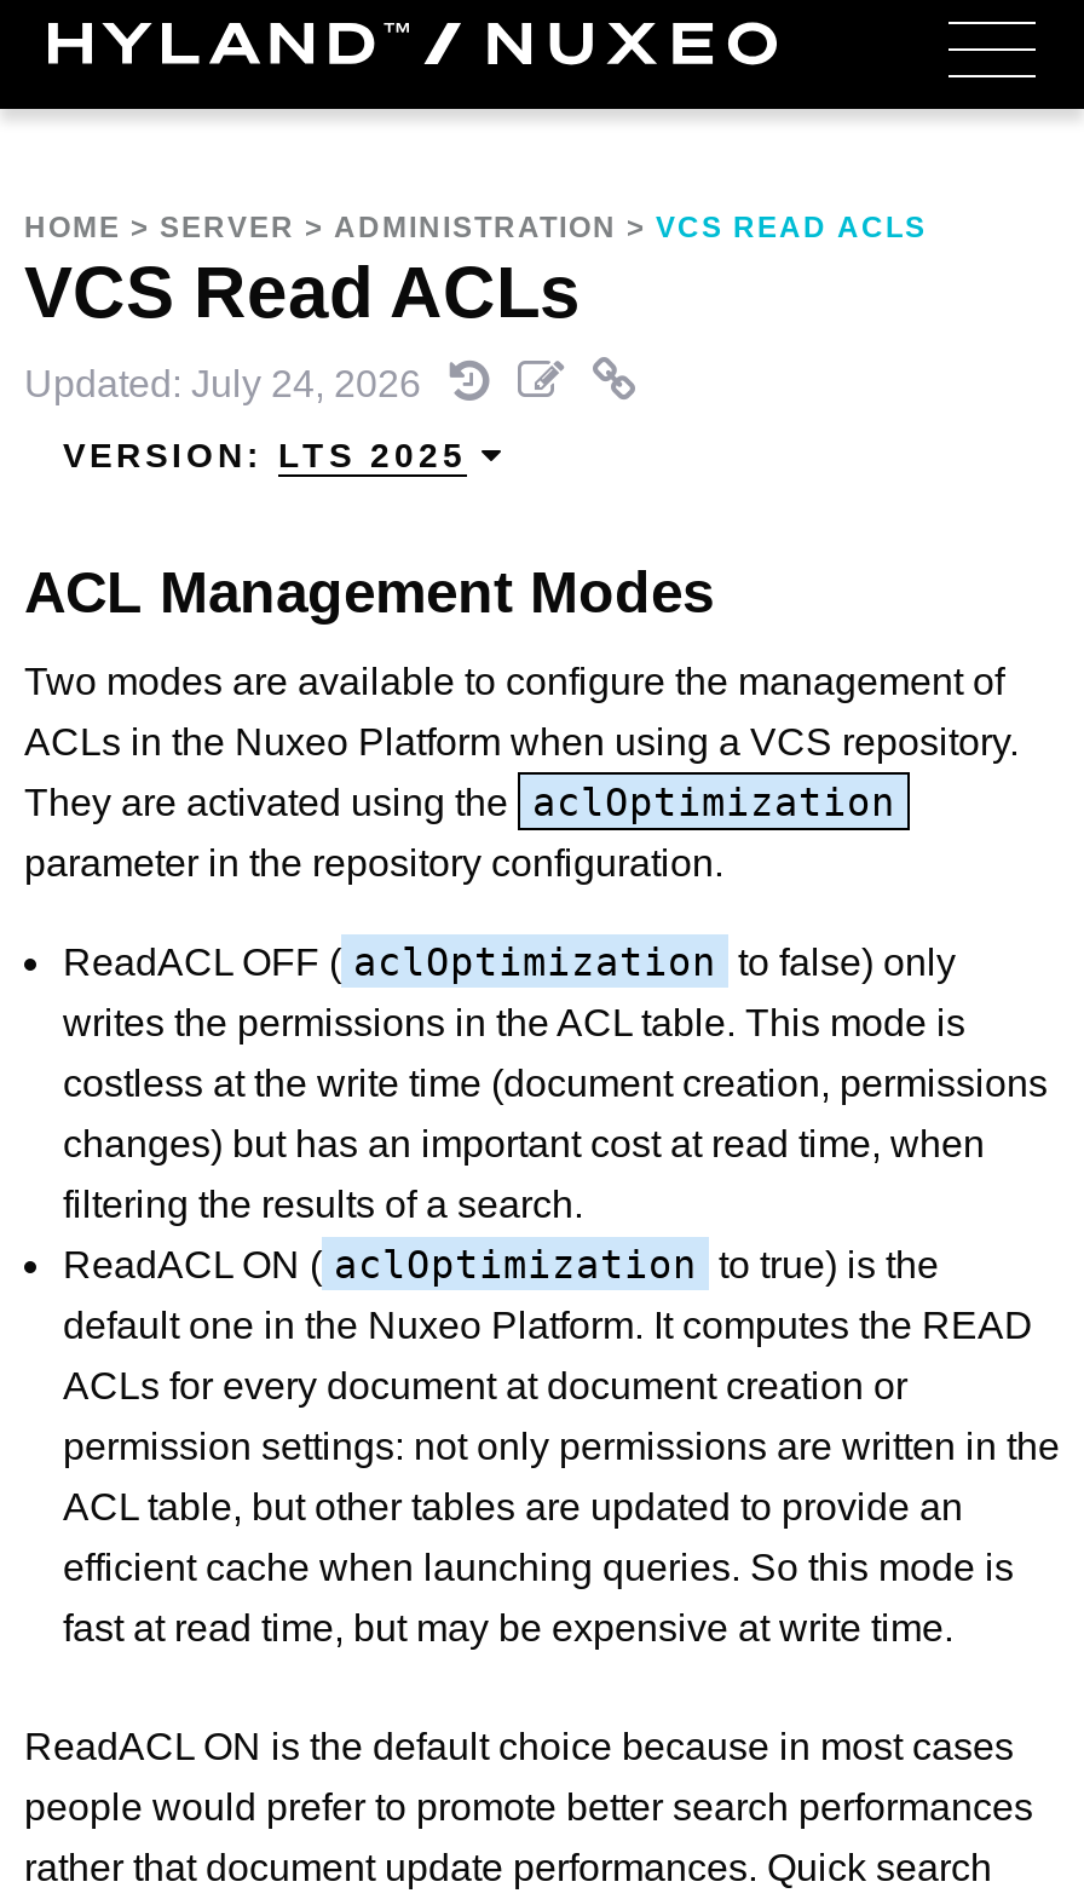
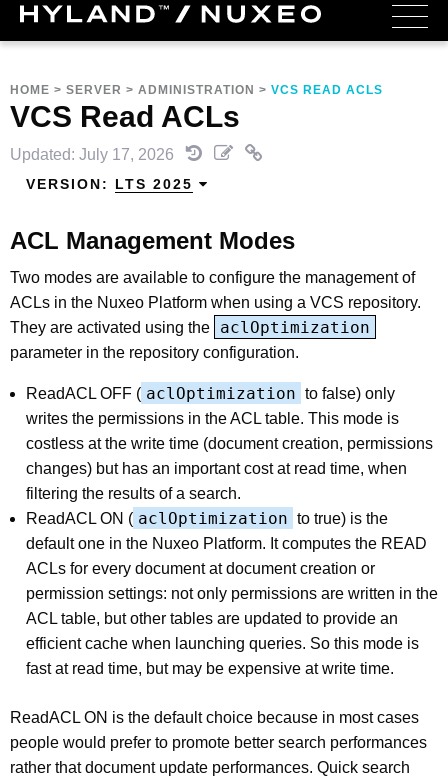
[24,363,431,404] Updated: July 24, 2026 -> [10,146,178,163] Updated: July 17, 2026

